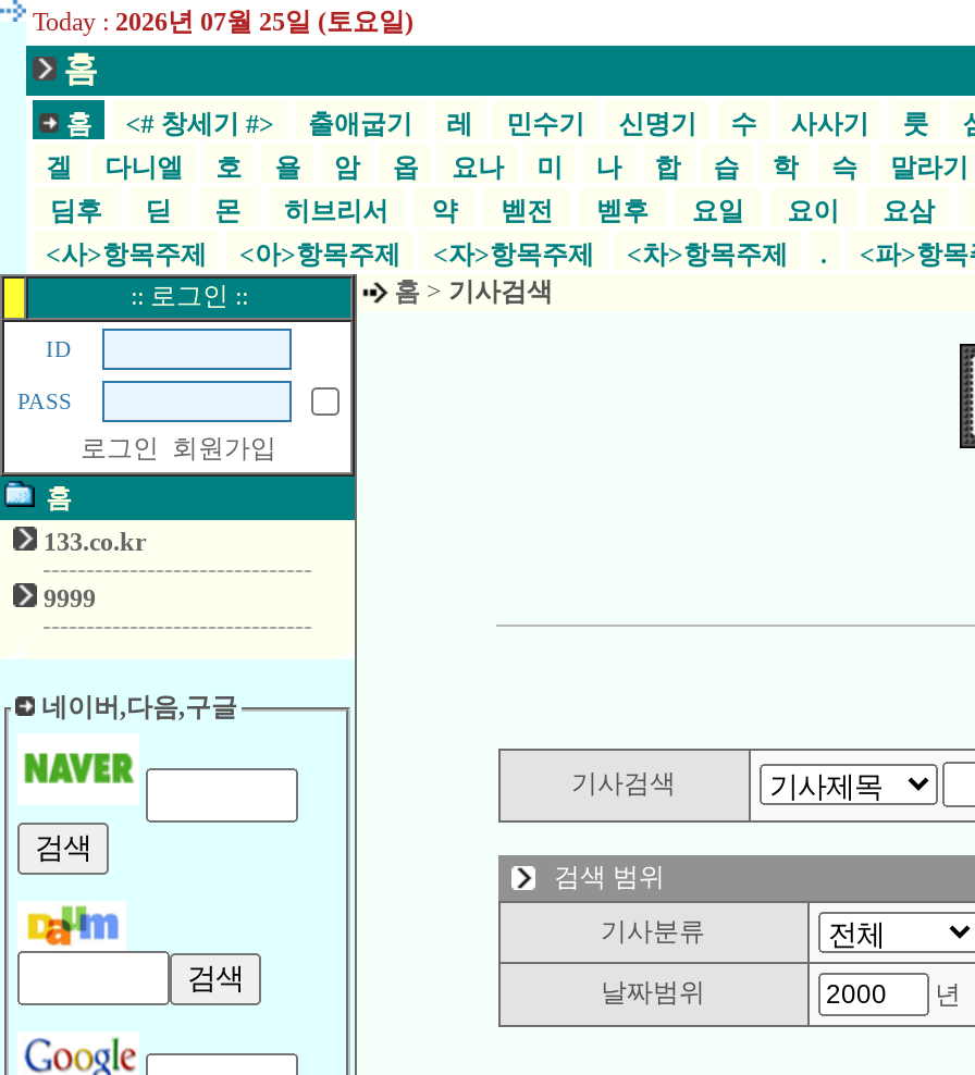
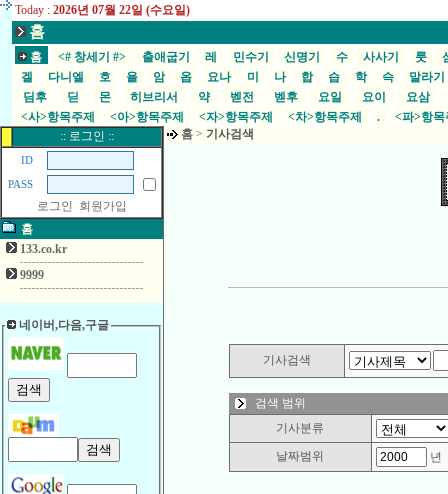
[33,7,414,37] Today : 2026년 07월 25일 (토요일) -> [15,3,190,17] Today : 2026년 07월 22일 (수요일)

